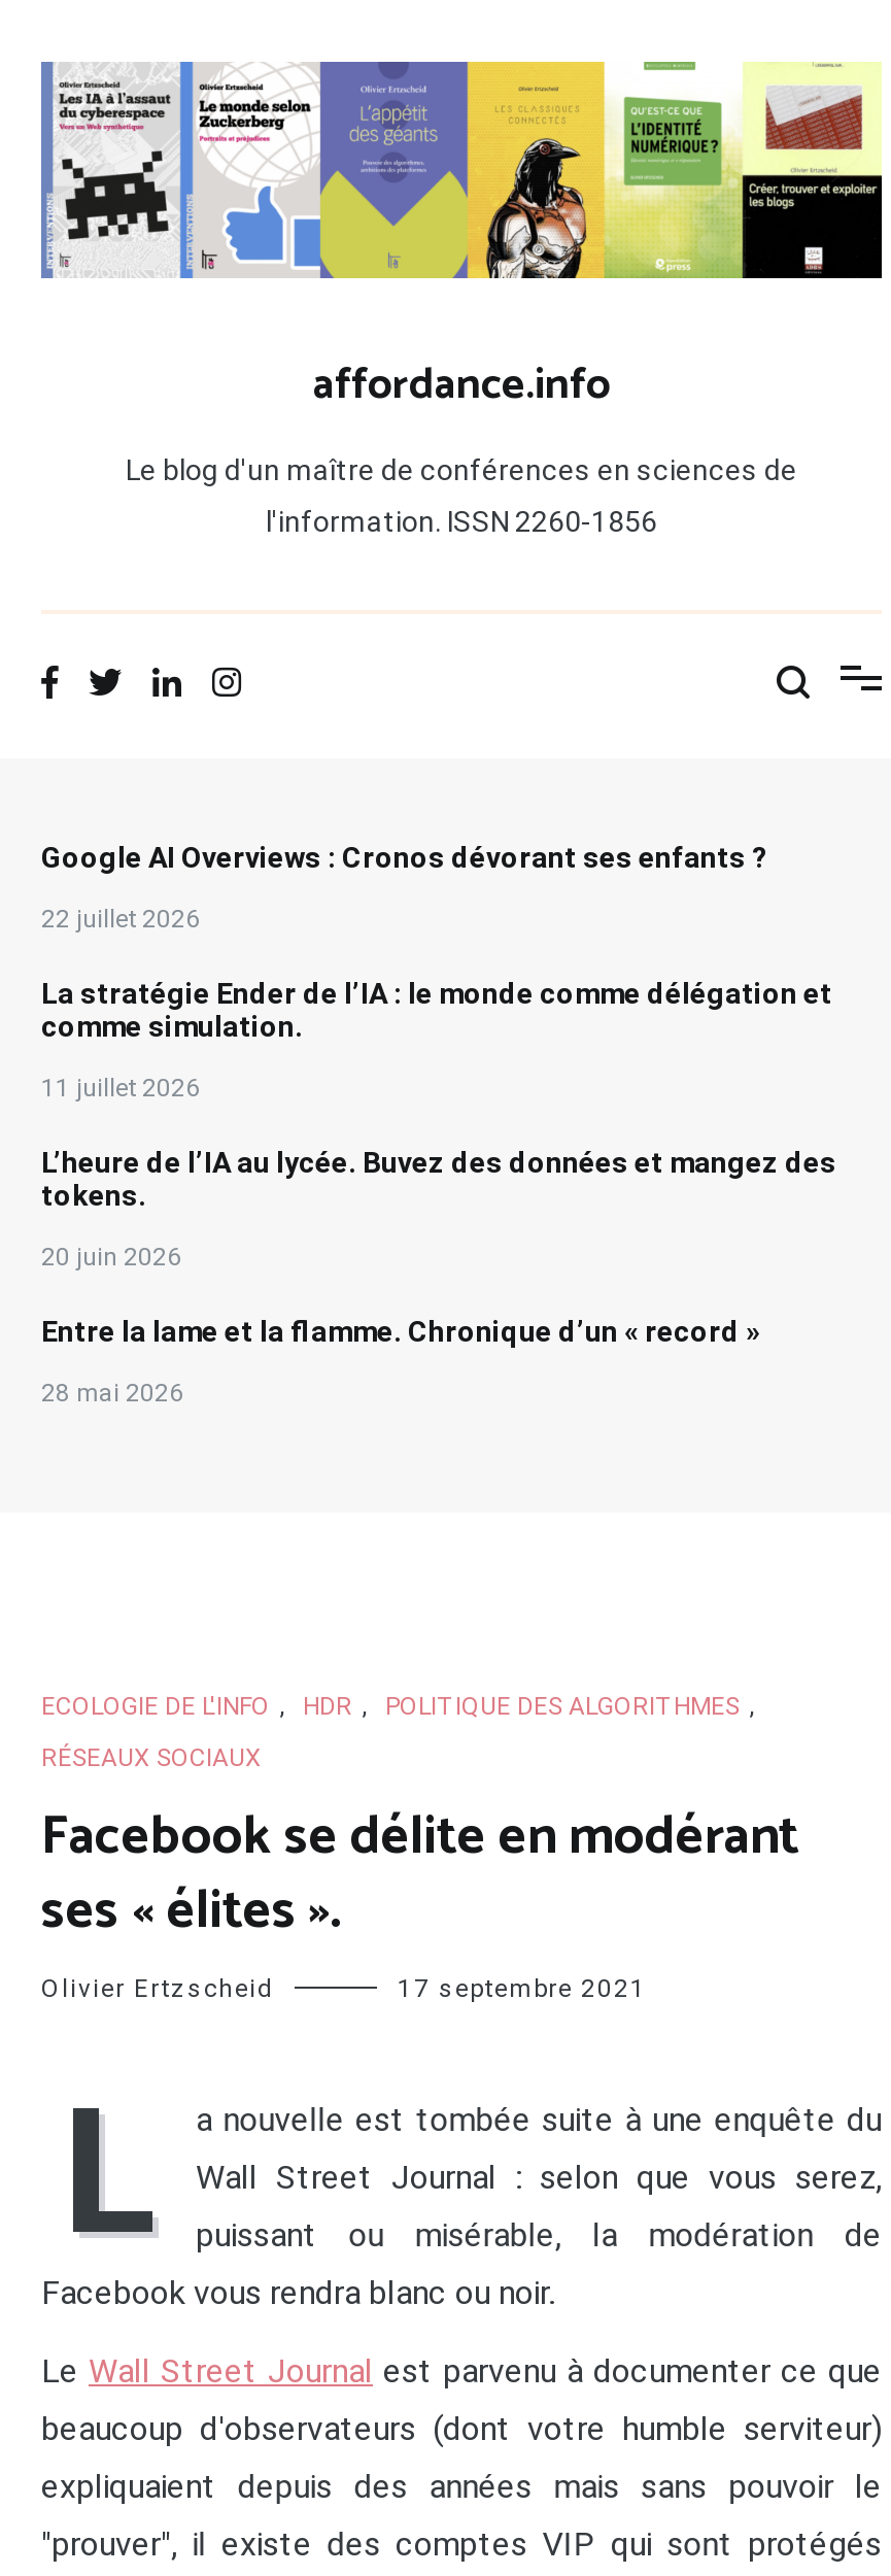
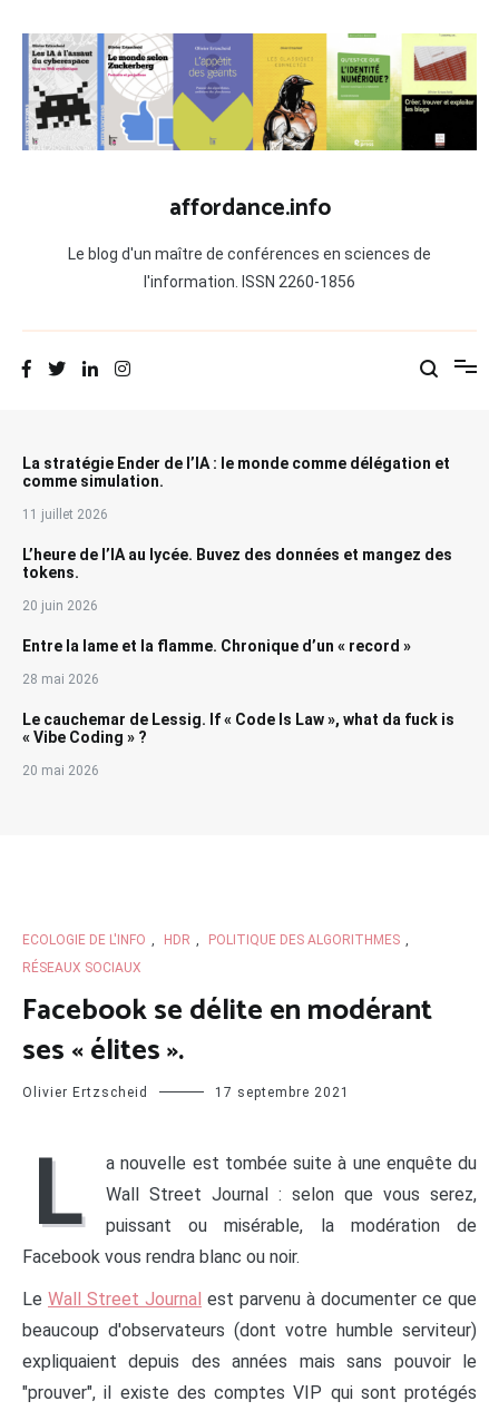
[41,841,768,934] Google AI Overviews : Cronos dévorant ses enfants ? | 22 juillet 2026 -> none
moved [41,977,836,1408] -> [22,454,452,687]: La stratégie Ender de l’IA : le monde comme délégation et | comme simulation. | 11 juillet 2026 | L’heure de l’IA au lycée. Buvez des données et mangez des | tokens. | 20 juin 2026 | Entre la lame et la flamme. Chronique d’un « record » | 28 mai 2026
none -> [22,710,454,778] Le cauchemar de Lessig. If « Code Is Law », what da fuck is | « Vibe Coding » ? | 20 mai 2026

